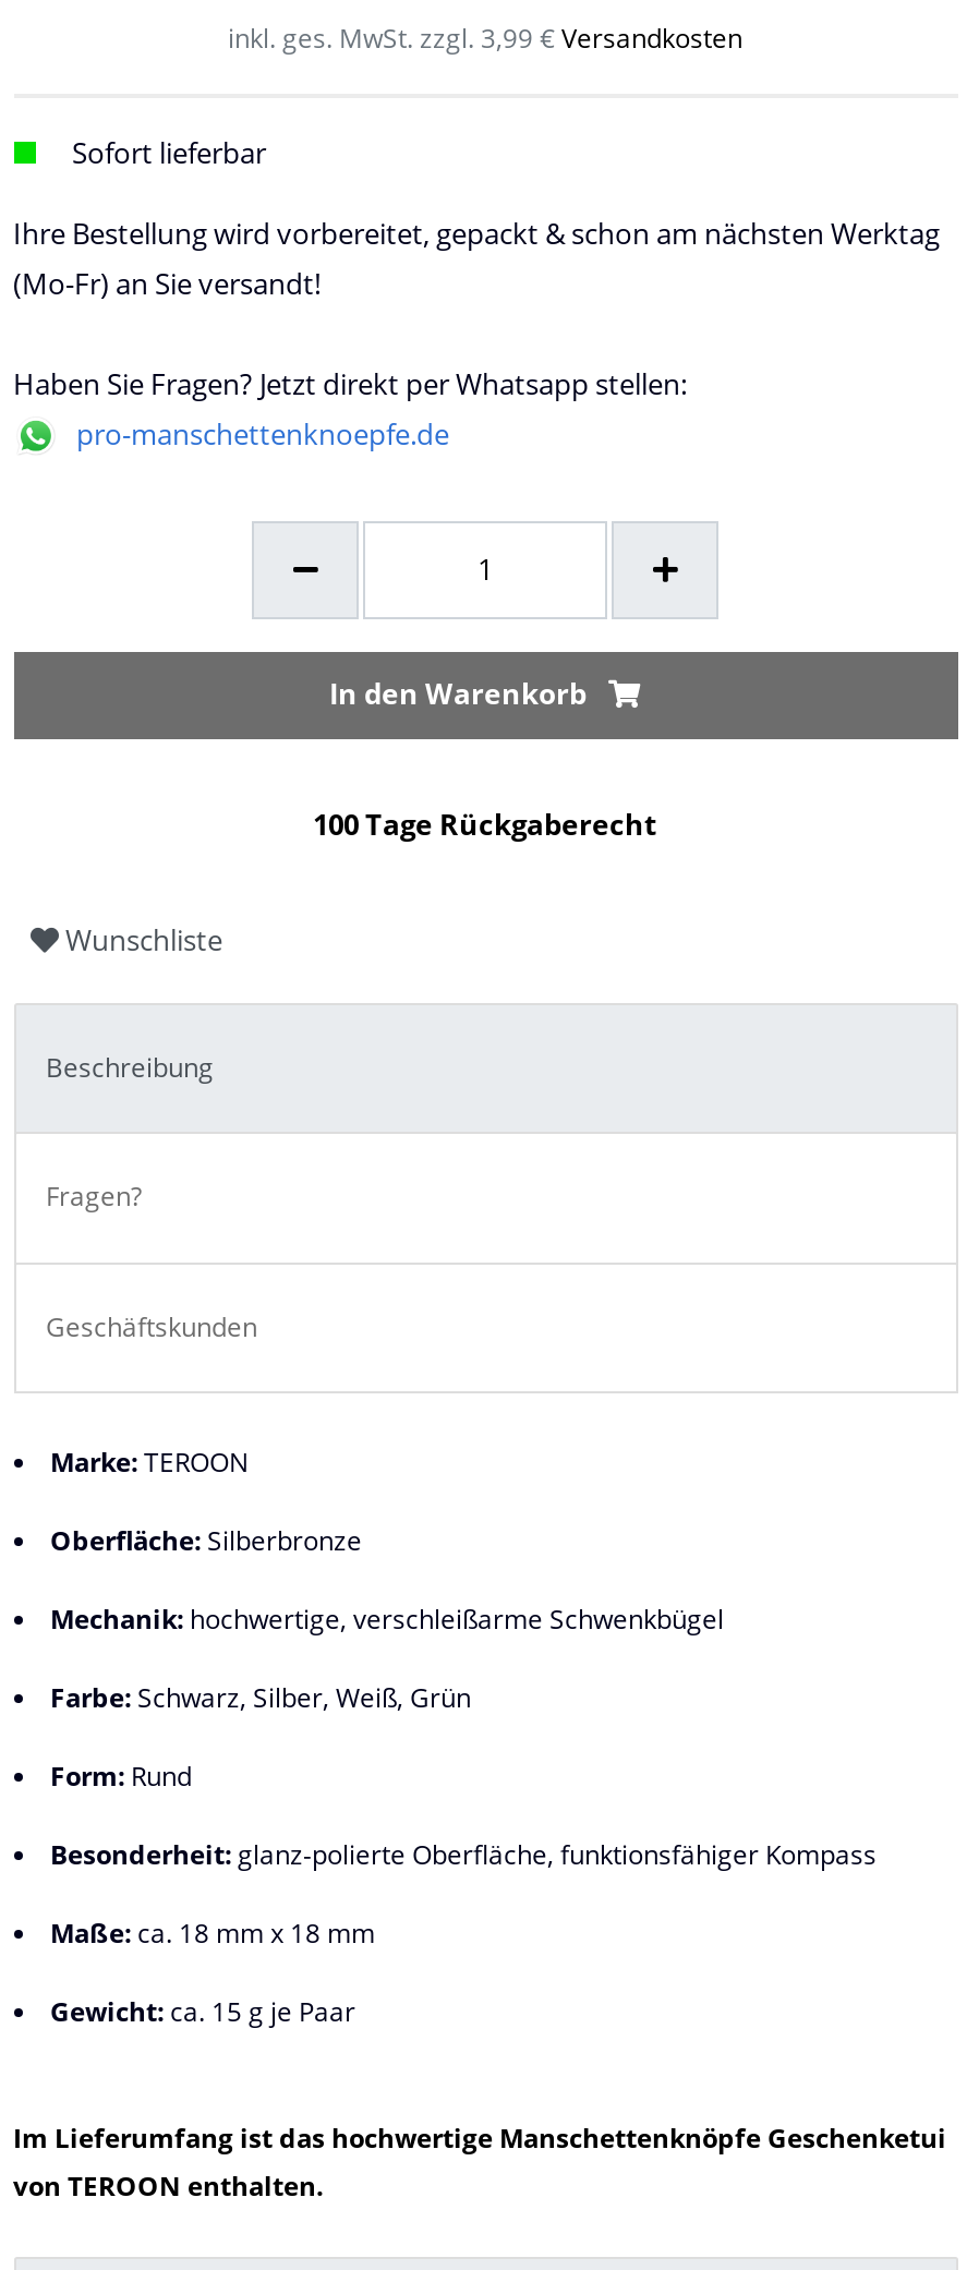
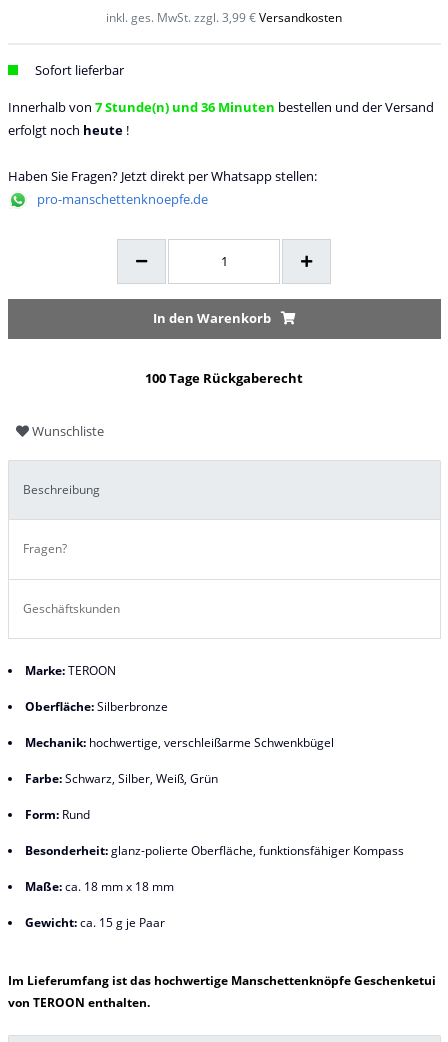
[13,213,940,303] Ihre Bestellung wird vorbereitet, gepackt & schon am nächsten Werktag | (Mo-Fr) an Sie versandt! -> [7,98,433,139] Innerhalb von 7 Stunde(n) und 36 Minuten bestellen und der Versand | erfolgt noch heute!

